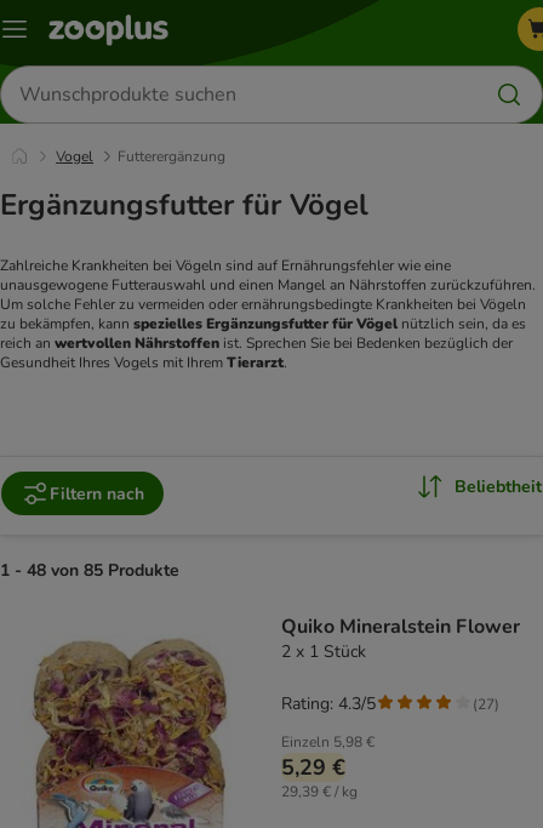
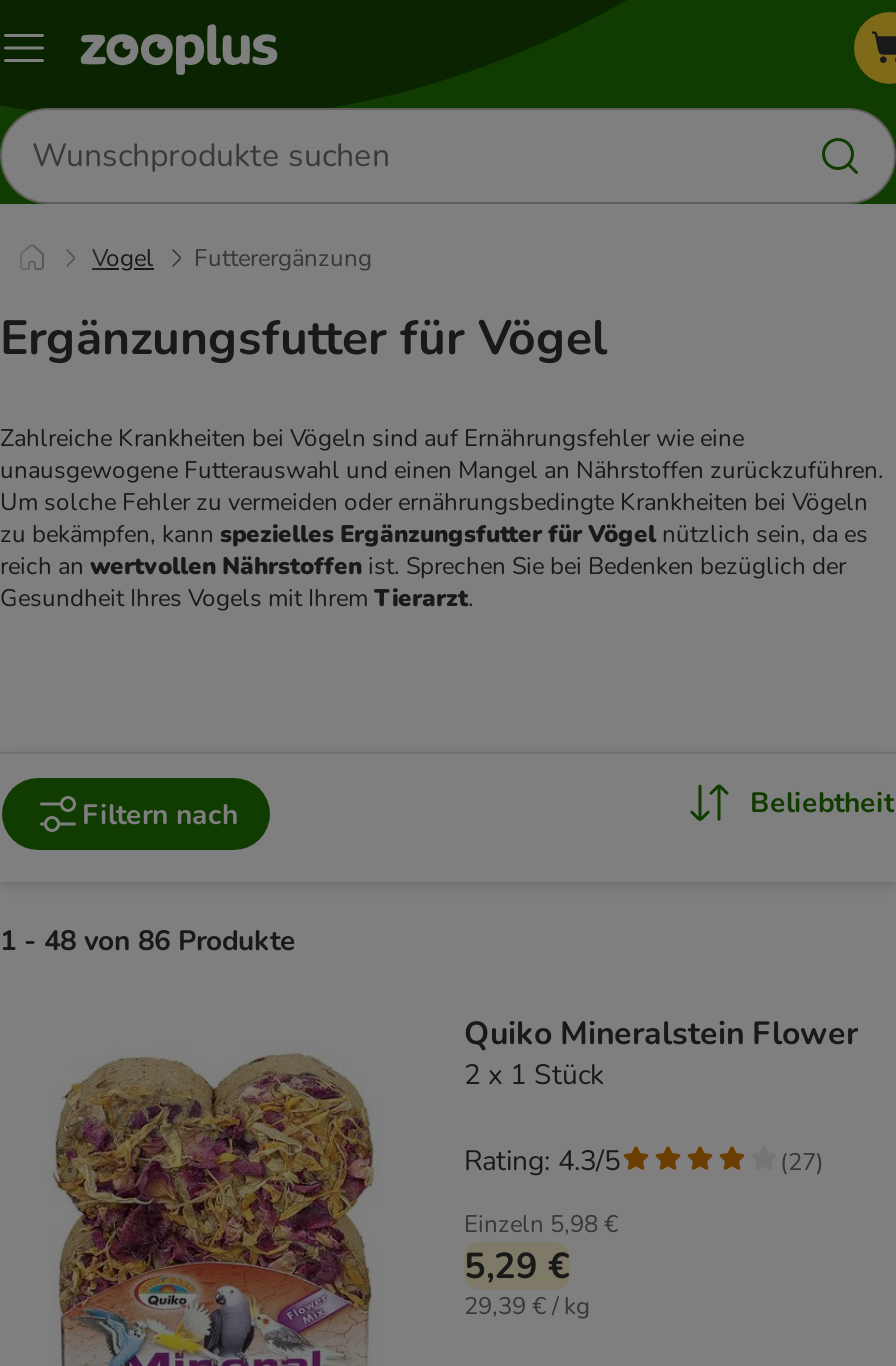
[0,559,179,582] 1 - 48 von 85 Produkte -> [0,922,296,960] 1 - 48 von 86 Produkte

